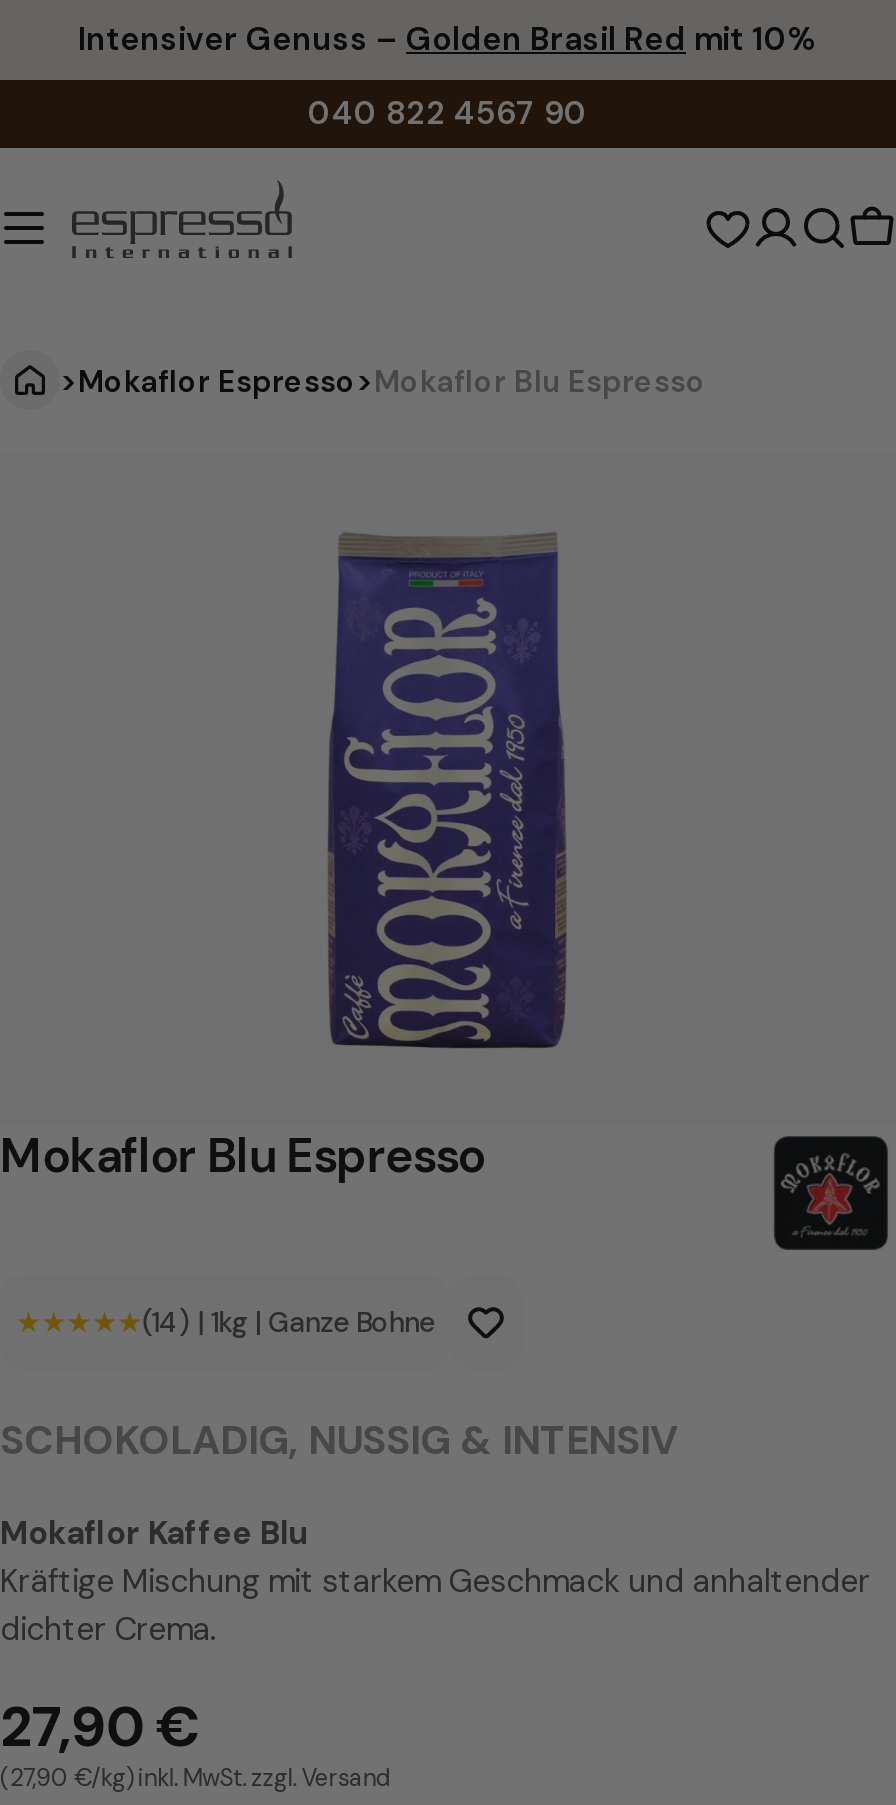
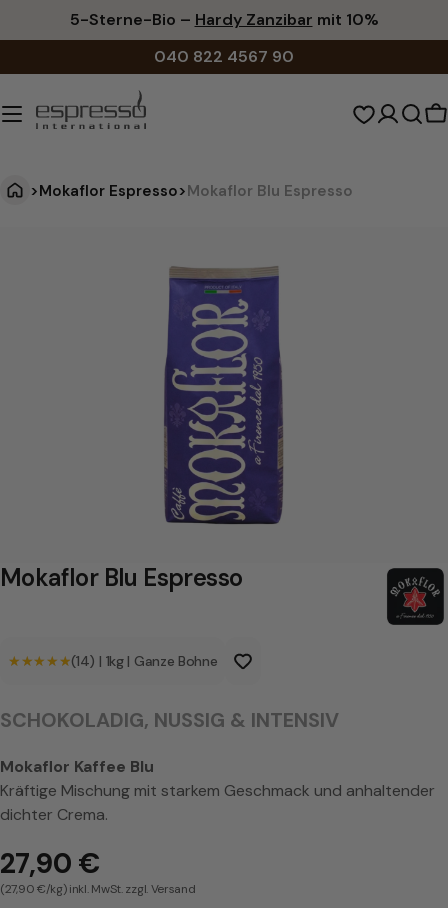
[78,18,818,60] Intensiver Genuss – Golden Brasil Red mit 10% -> [69,9,378,30] 5-Sterne-Bio – Hardy Zanzibar mit 10%

